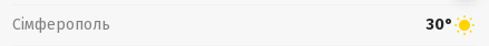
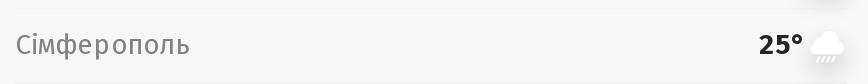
[426,15,453,34] 30° -> [759,28,807,62] 25°

